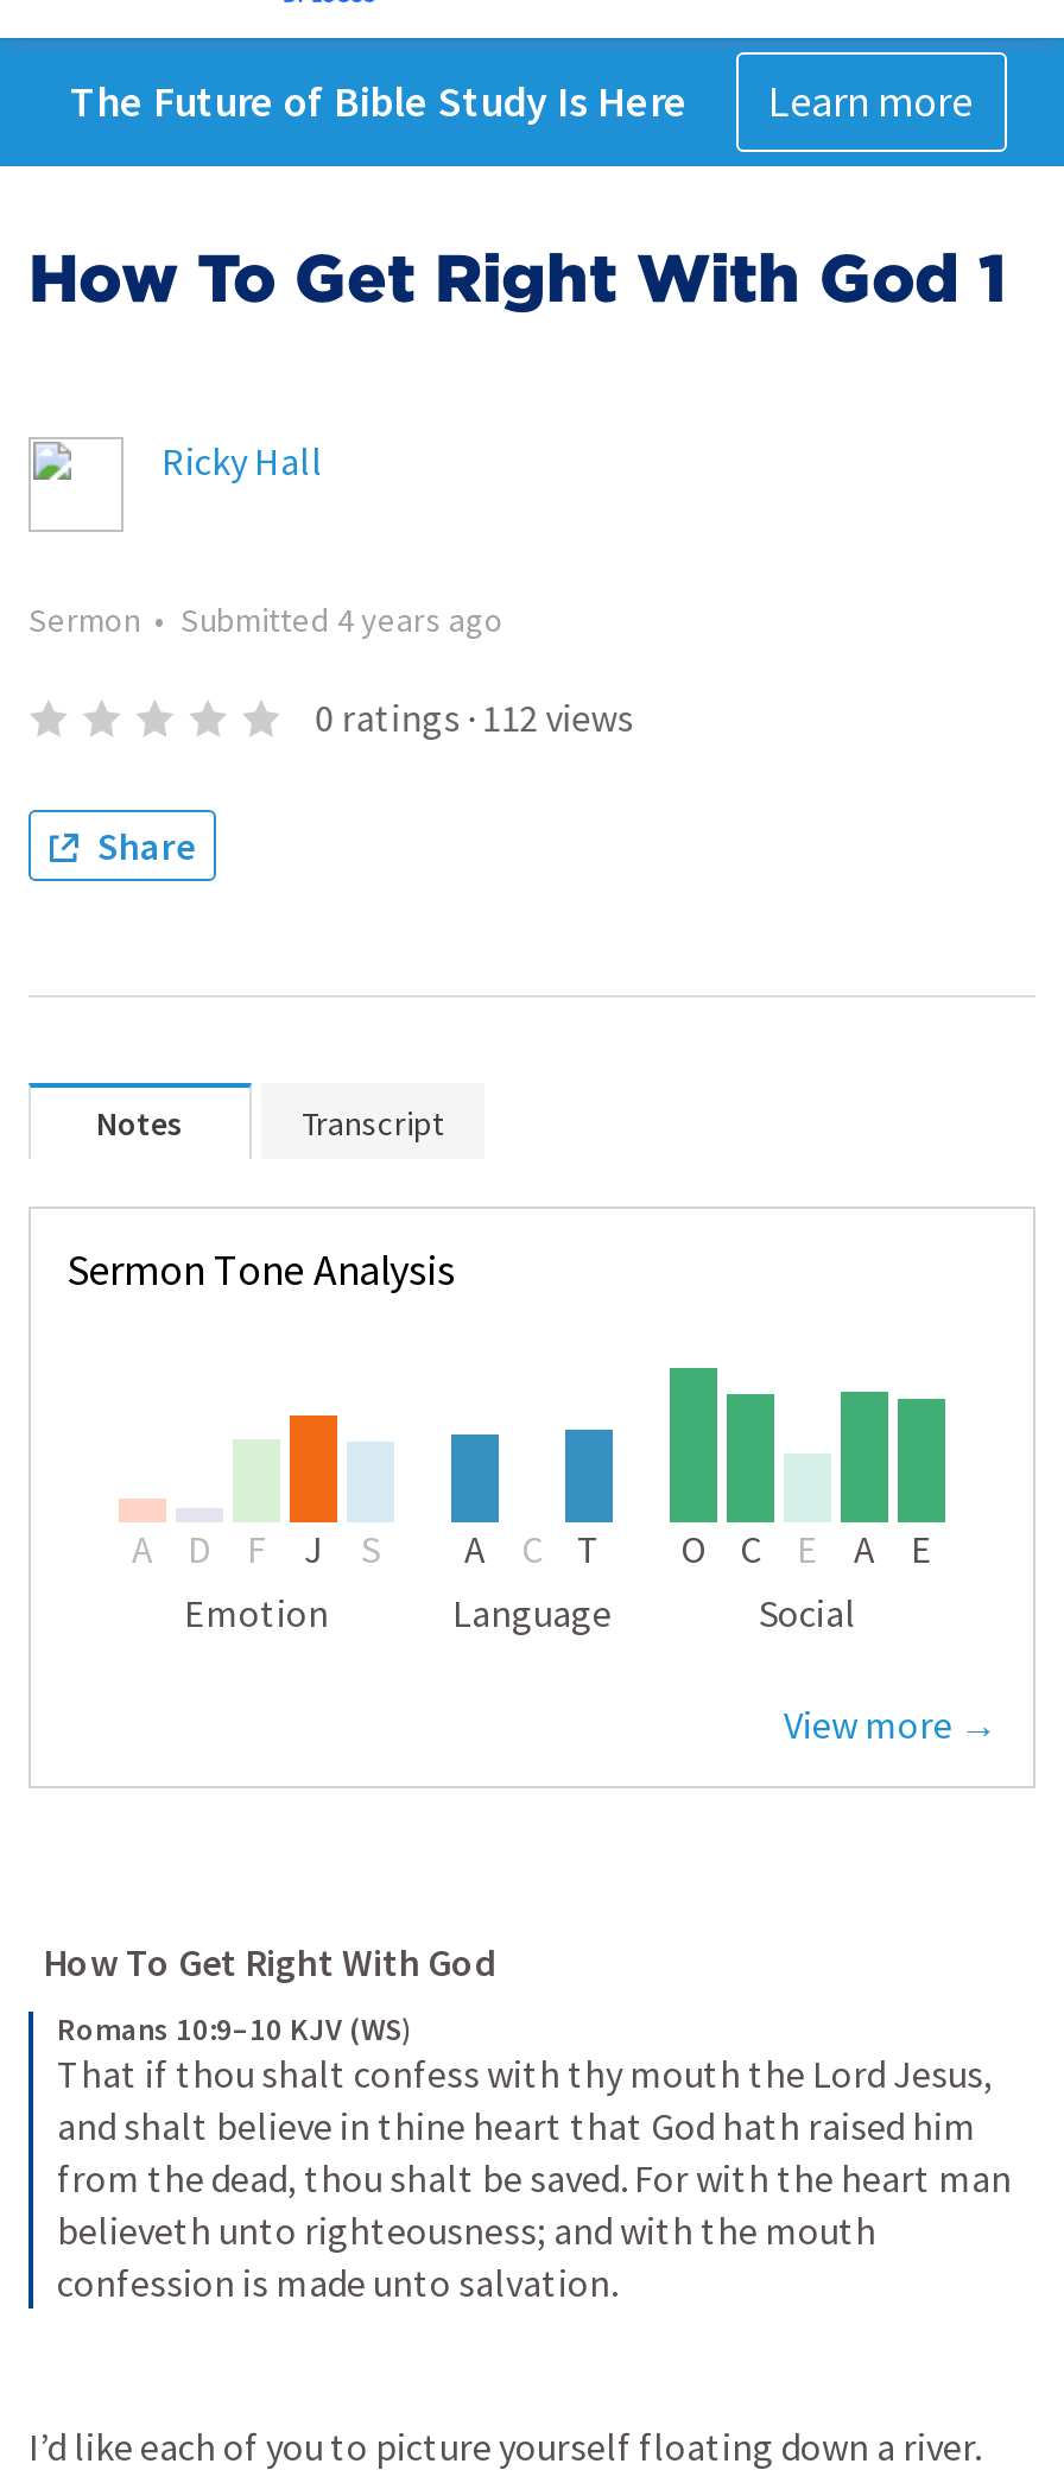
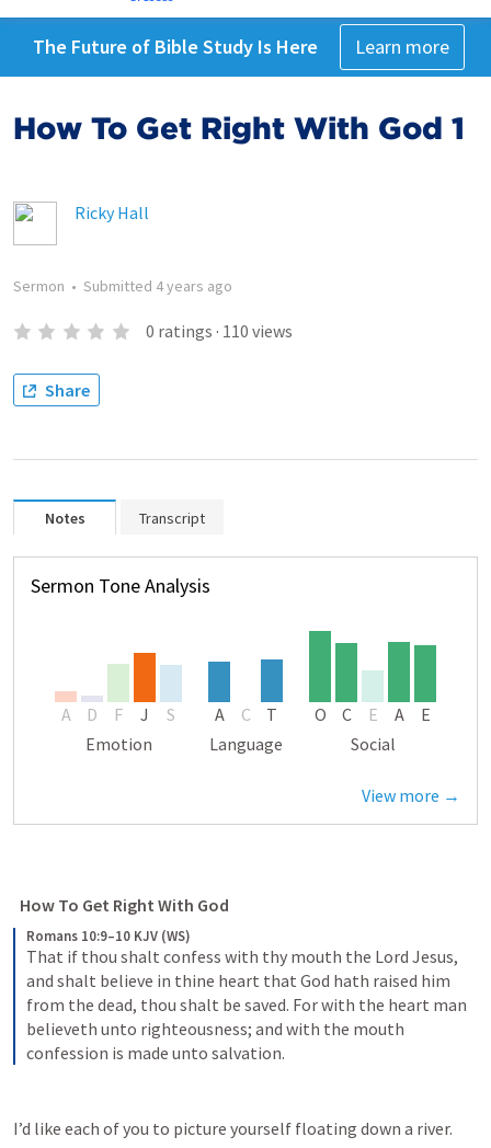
[315,693,633,741] 0 ratings · 112 views -> [145,320,292,342] 0 ratings · 110 views

